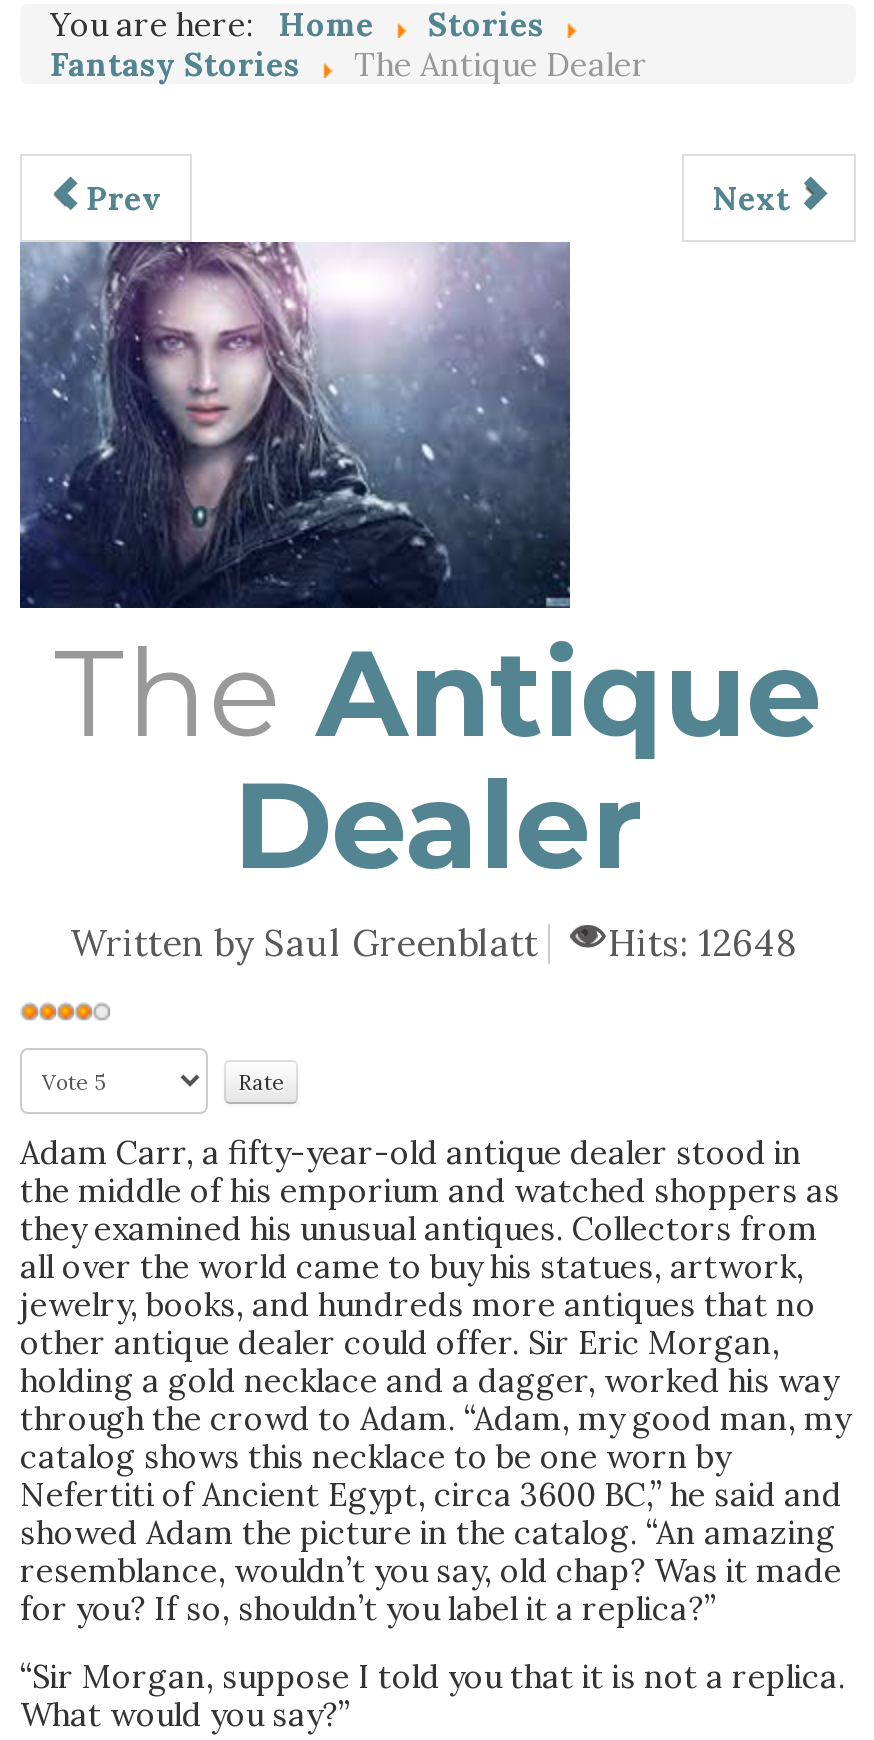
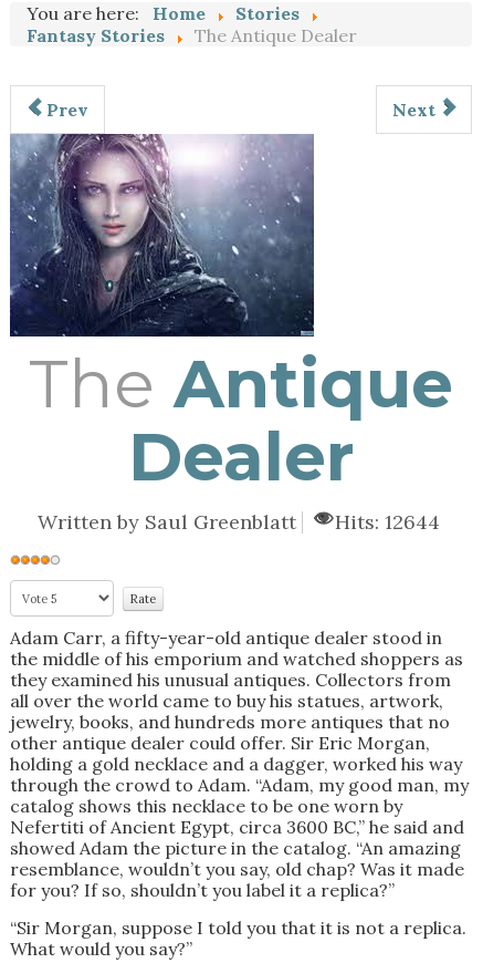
[70,920,796,966] Written by Saul Greenblatt Hits: 12648 -> [37,509,439,535] Written by Saul Greenblatt Hits: 12644

